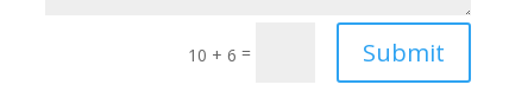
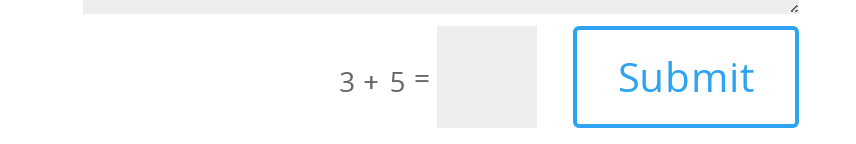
[188,41,256,66] 10 + 6 = -> [339,58,437,100] 3 + 5 =

